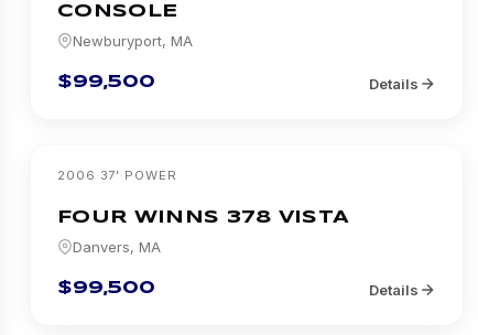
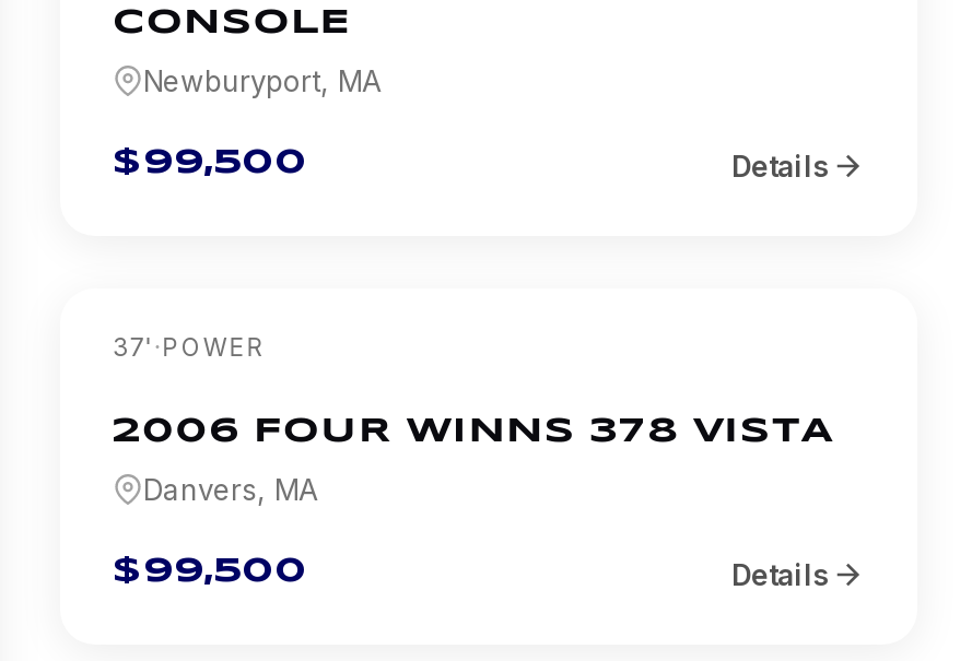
[57,167,177,183] 2006 · 37 ' · POWER -> [113,332,266,363] 37 ' · POWER
[57,209,350,226] FOUR WINNS 378 VISTA -> [113,415,834,448] 2006 FOUR WINNS 378 VISTA

